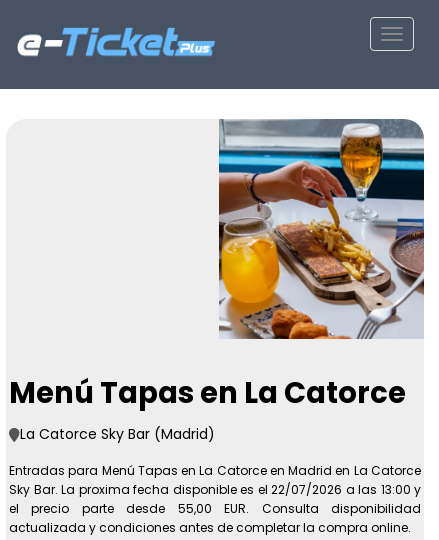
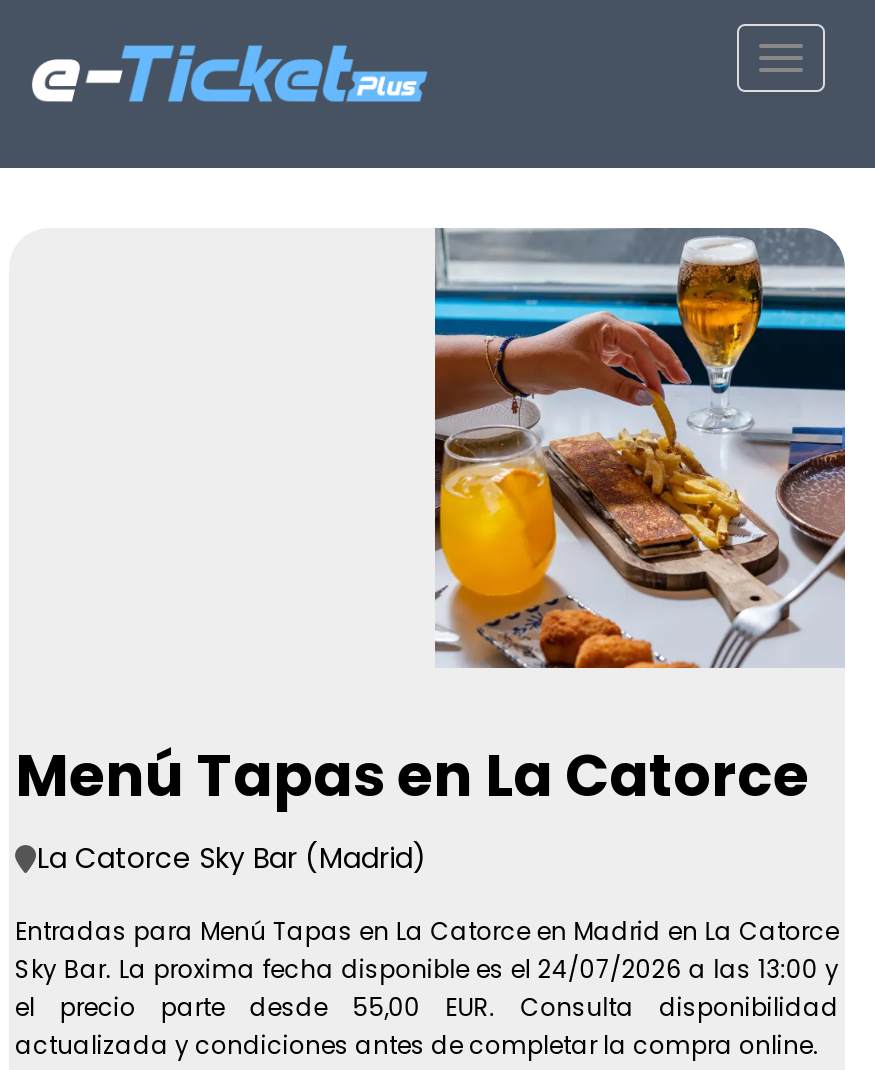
[9,481,421,498] Sky Bar. La proxima fecha disponible es el 22/07/2026 a las 13:00 y -> [15,952,839,986] Sky Bar. La proxima fecha disponible es el 24/07/2026 a las 13:00 y

